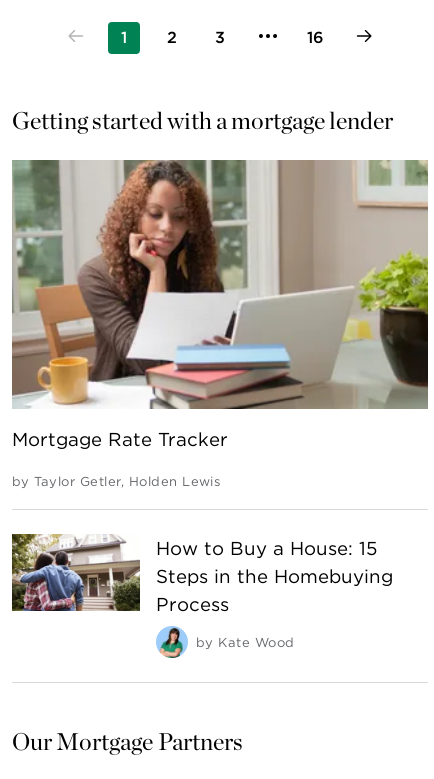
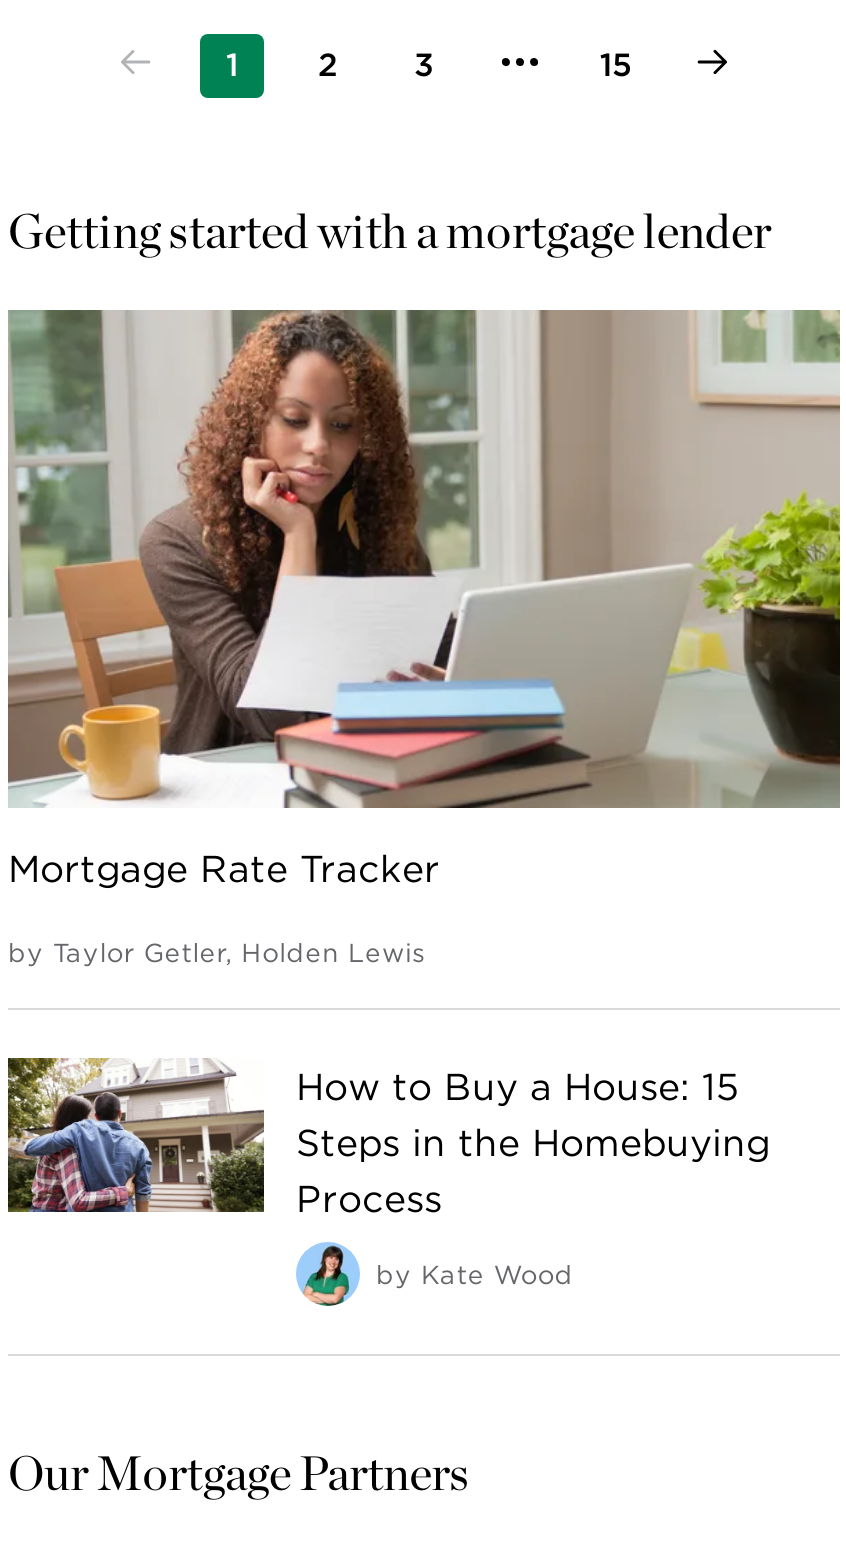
[307,27,325,46] 16 -> [600,45,632,83] 15

